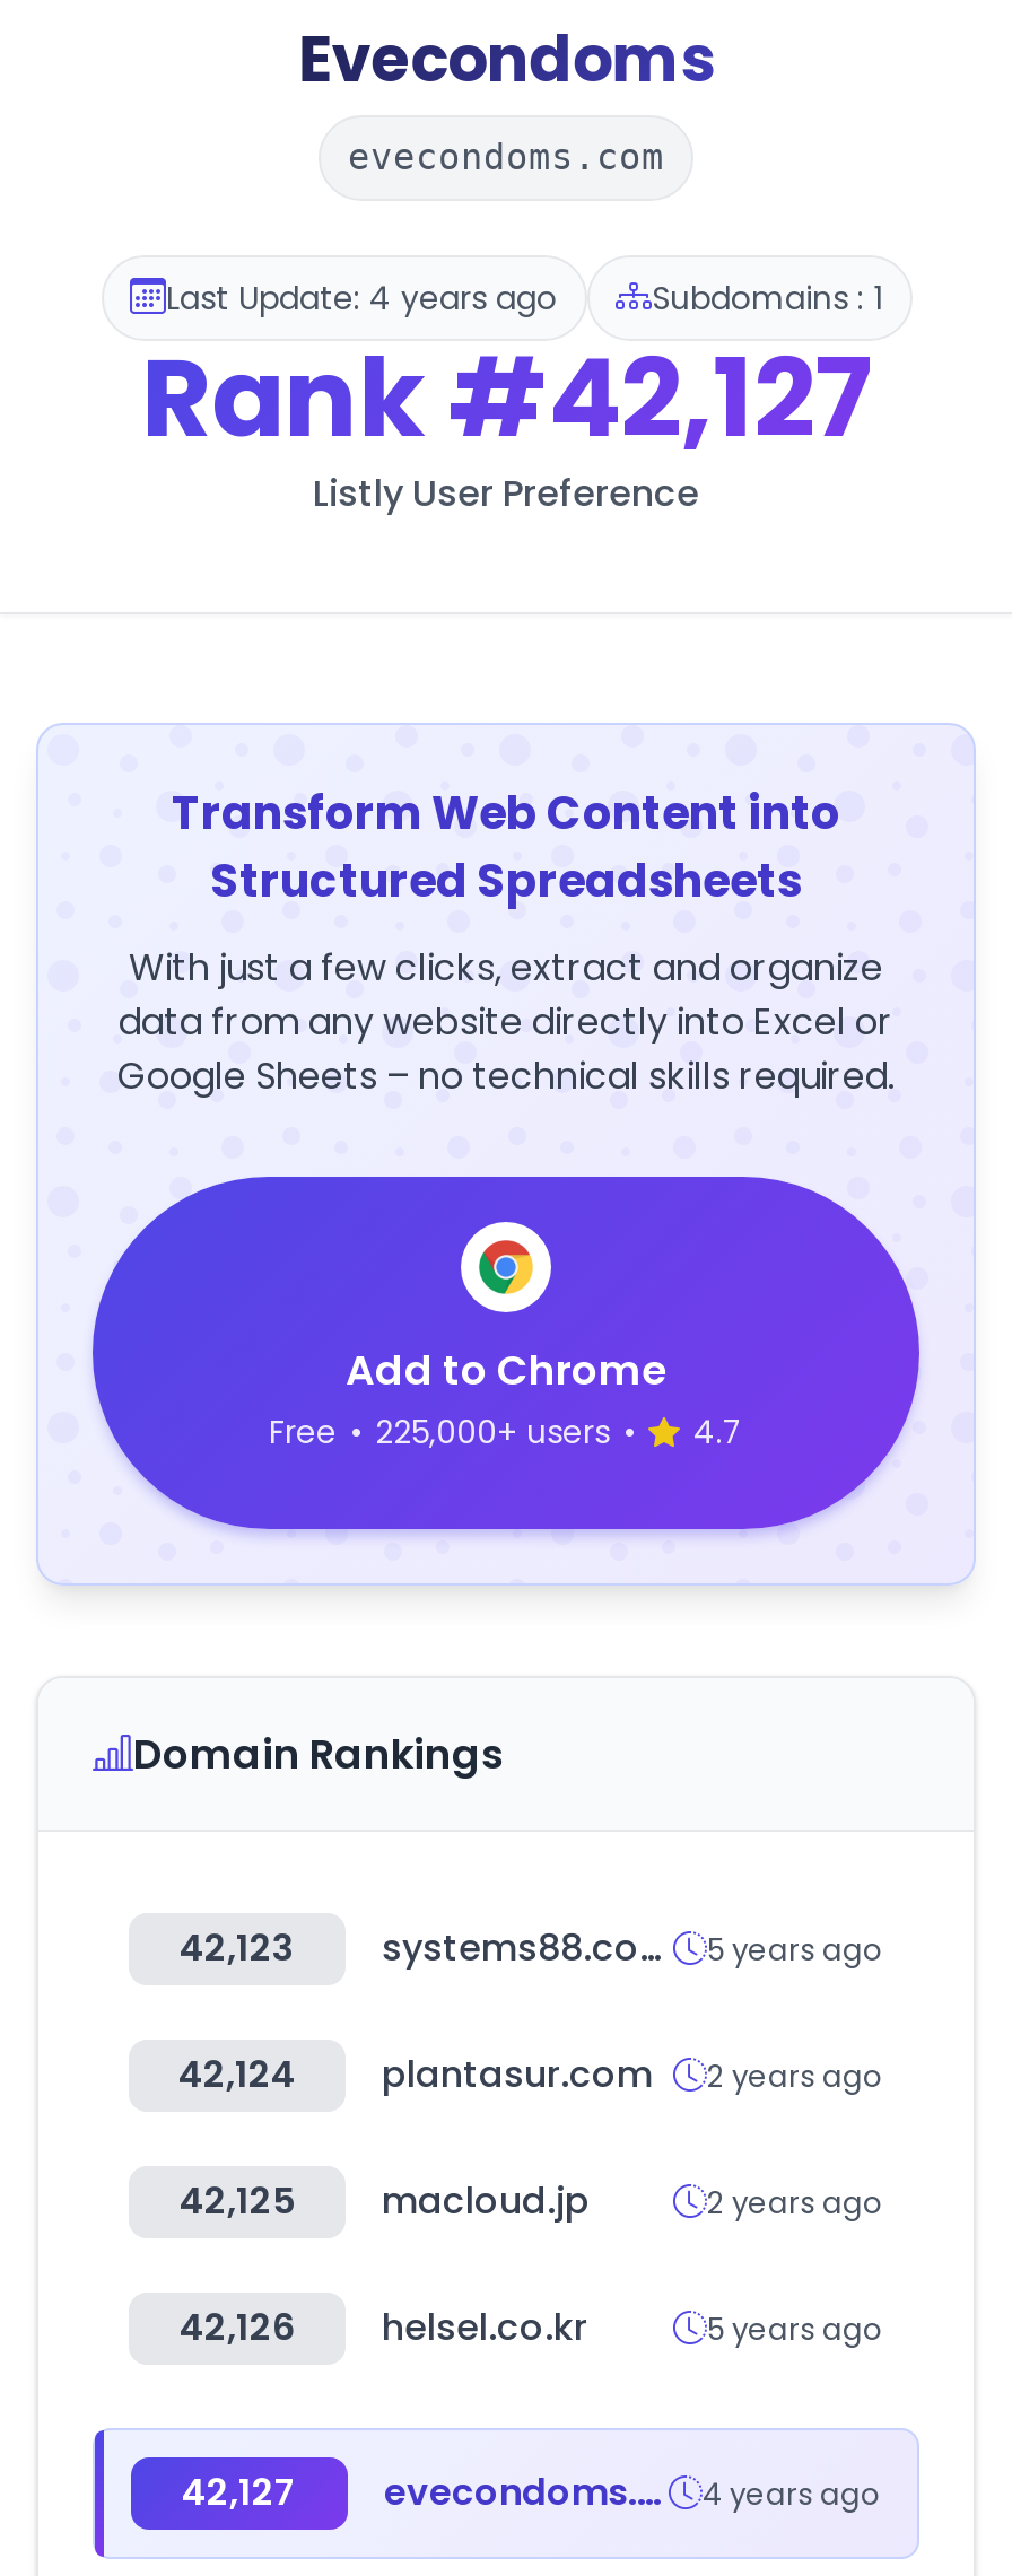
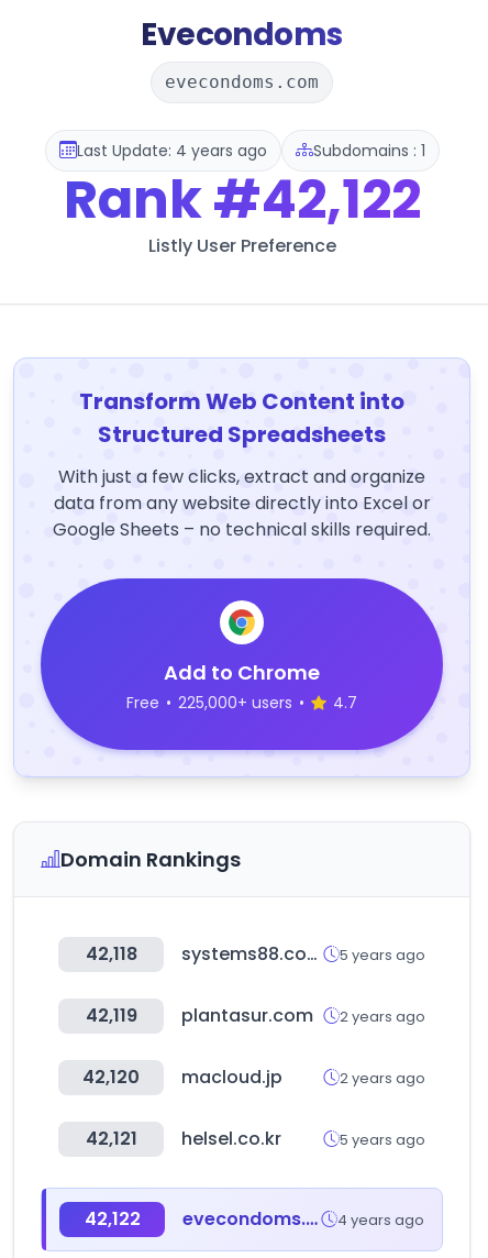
[141,323,871,474] Rank #42,127 -> [63,163,420,236] Rank #42,122
[180,1922,295,1974] 42,123 -> [85,941,137,967] 42,118
[178,2049,883,2101] 42,124 plantasur.com 2 years ago -> [85,1003,425,1028] 42,119 plantasur.com 2 years ago
[180,2175,590,2227] 42,125 macloud.jp -> [82,1064,282,1090] 42,120 macloud.jp
[180,2302,587,2354] 42,126 helsel.co.kr -> [85,1126,281,1151] 42,121 helsel.co.kr
[182,2466,297,2518] 42,127 -> [84,1206,140,1232] 42,122

